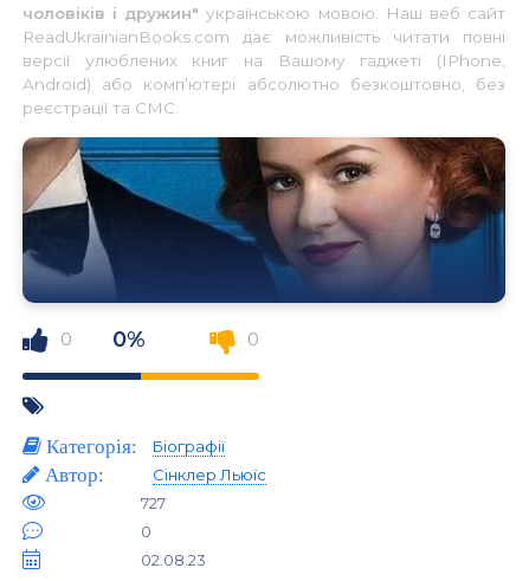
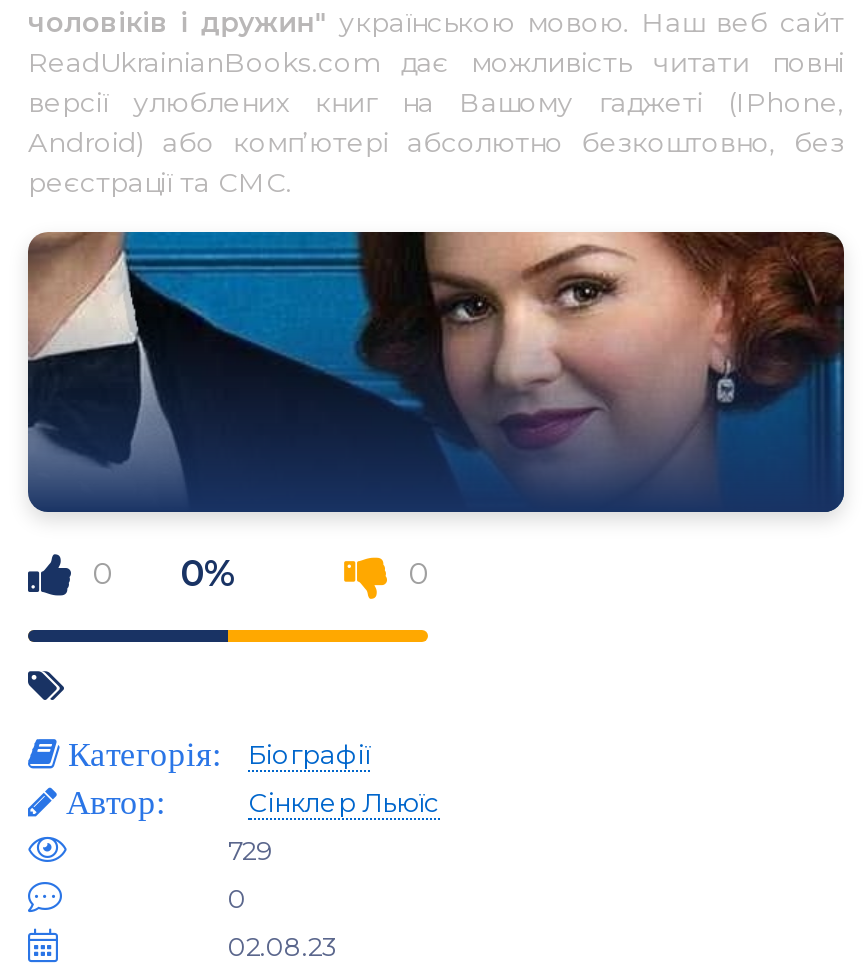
[141,493,166,512] 727 -> [228,834,272,866] 729

